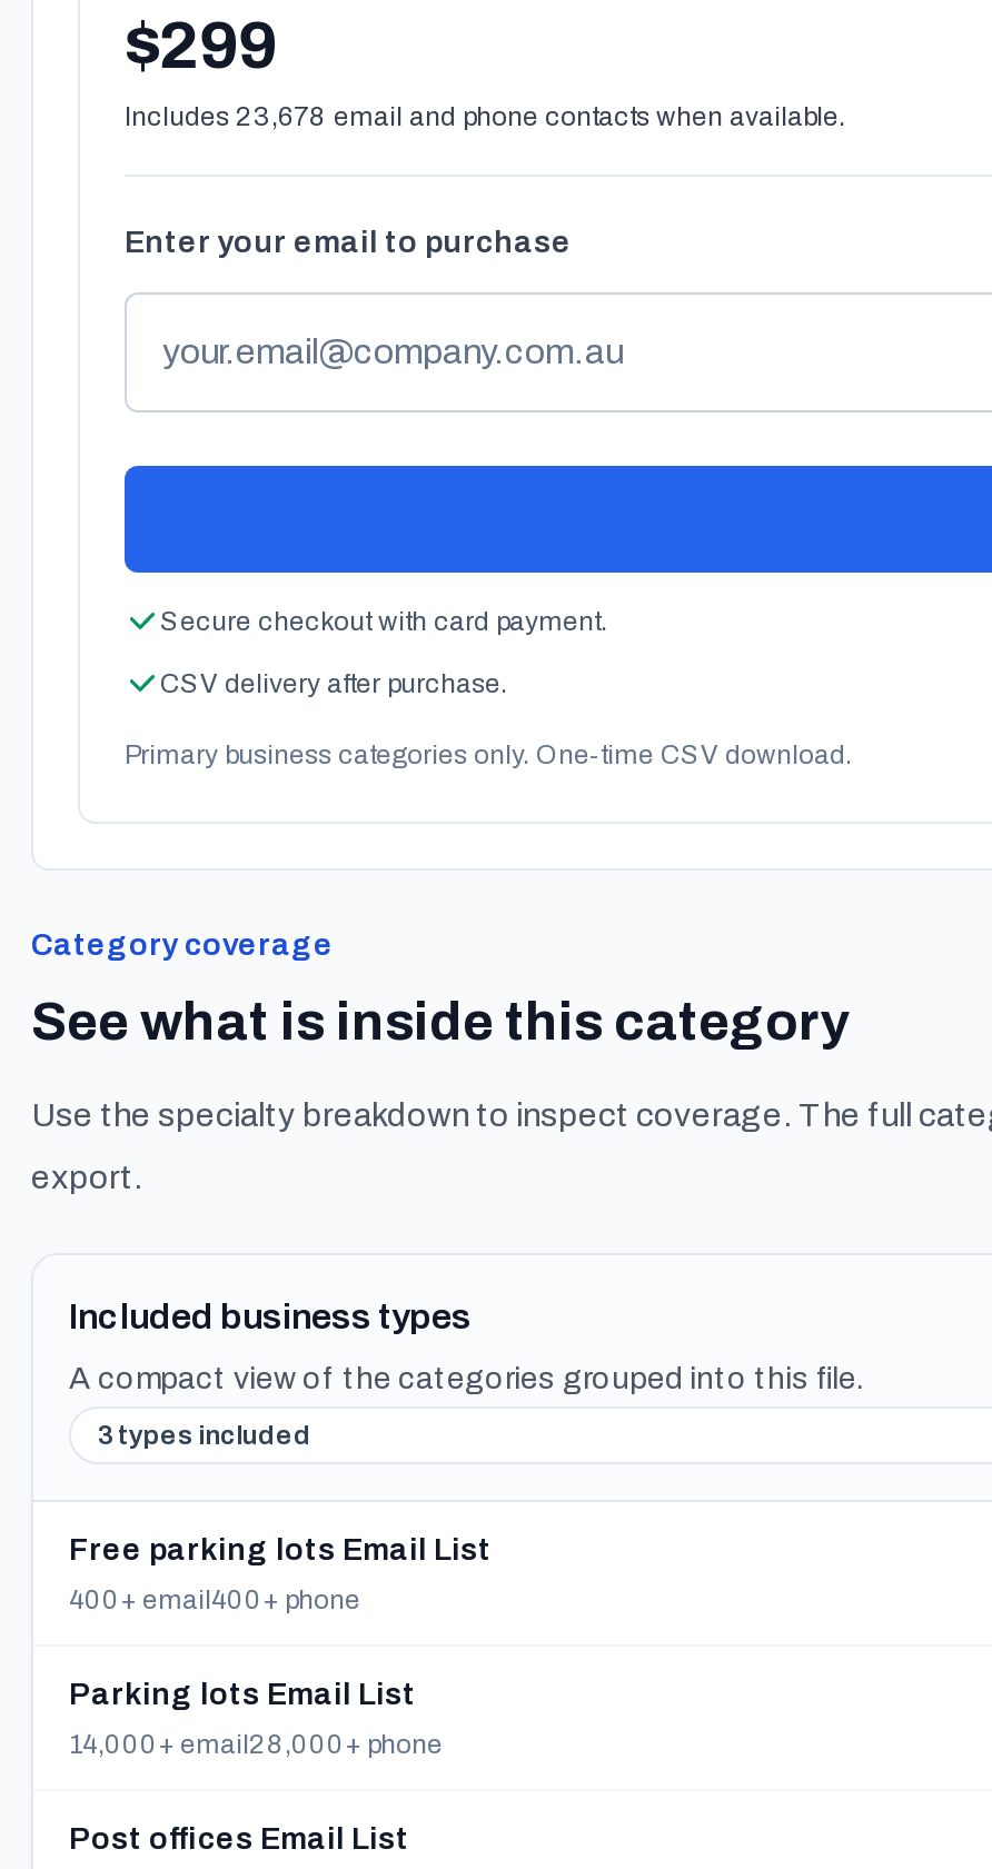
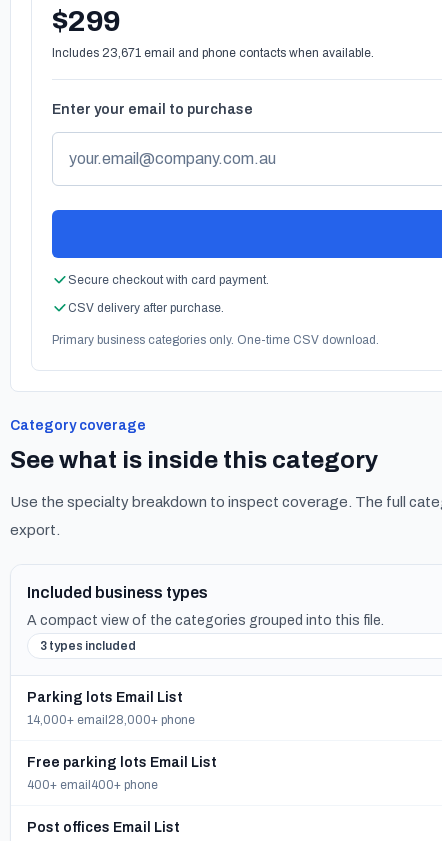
[125,101,845,132] Includes 23,678 email and phone contacts when available. -> [52,46,374,60] Includes 23,671 email and phone contacts when available.
moved [69,1533,492,1616] -> [27,755,217,792]: Free parking lots Email List | 400+ email400+ phone
moved [69,1678,443,1760] -> [27,690,195,727]: Parking lots Email List | 14,000+ email28,000+ phone

